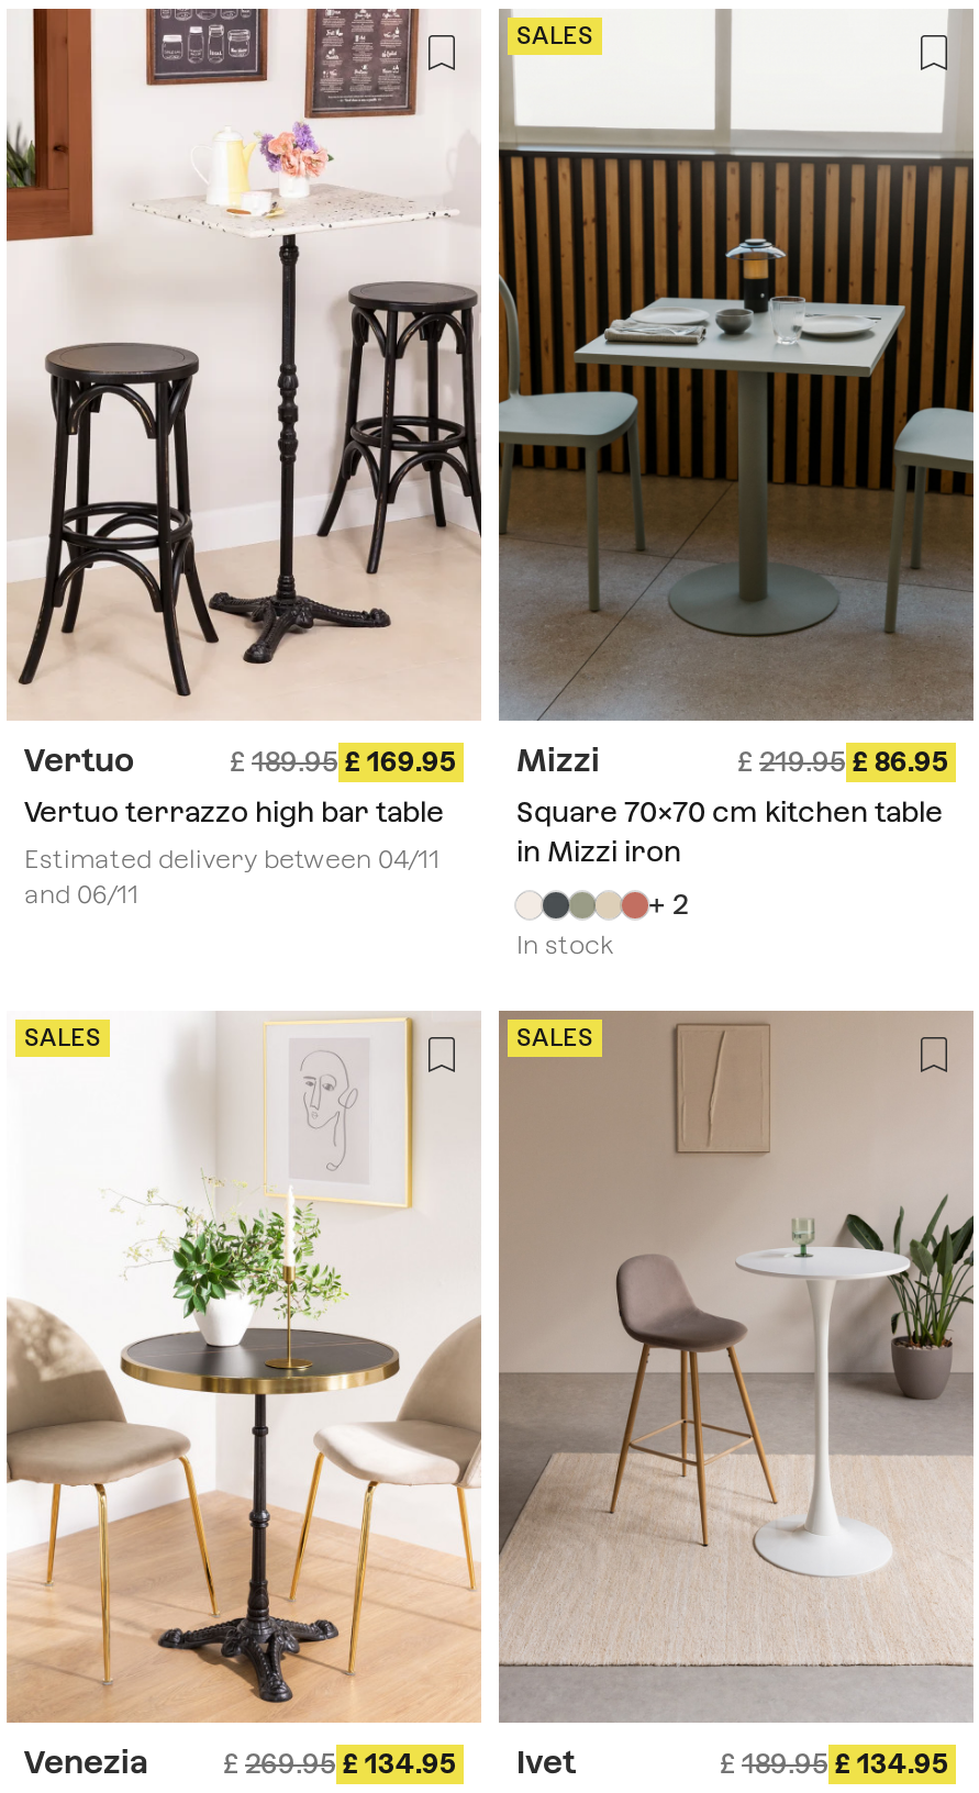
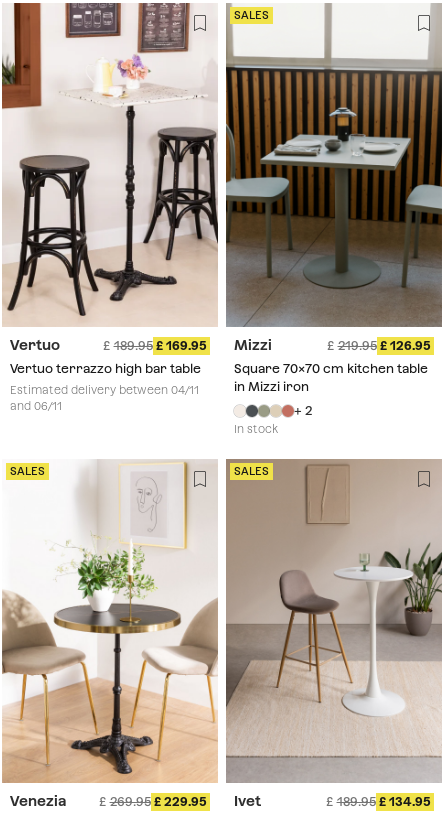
[759,744,949,777] 219.95 86.95 -> [337,338,431,353] 219.95 126.95
[245,1745,576,1780] 269.95 134.95 Ivet -> [109,793,261,809] 269.95 229.95 Ivet

